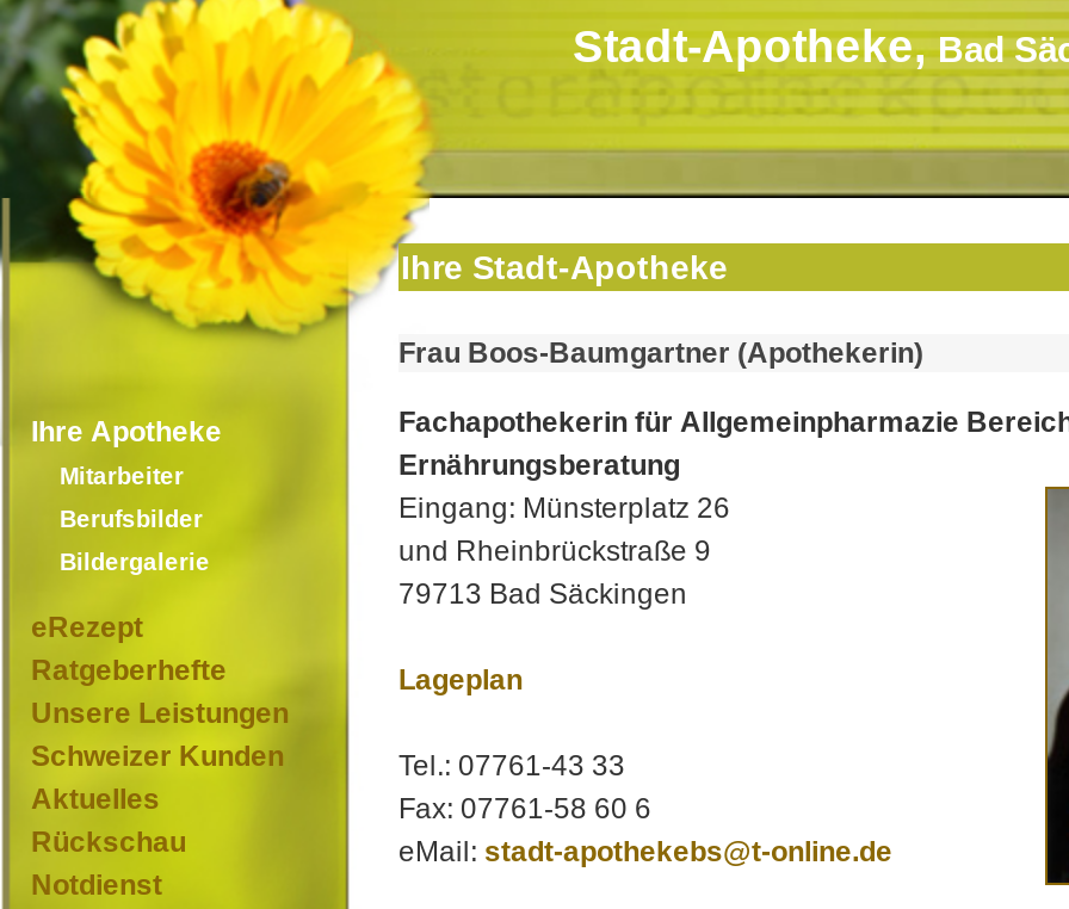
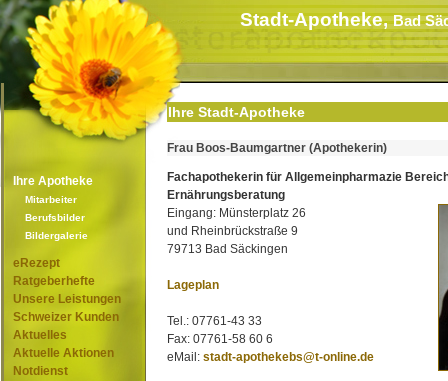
[31,826,186,859] Rückschau -> [13,346,114,360] Aktuelle Aktionen

